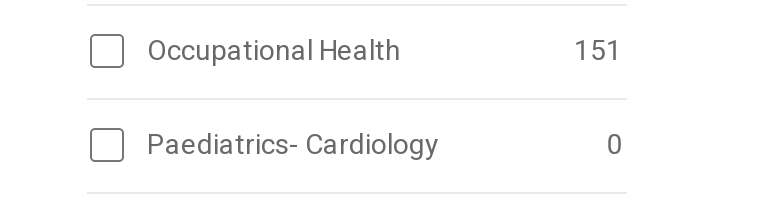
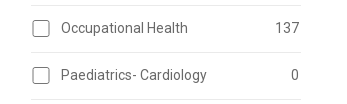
[574,34,622,66] 151 -> [275,20,299,36] 137

